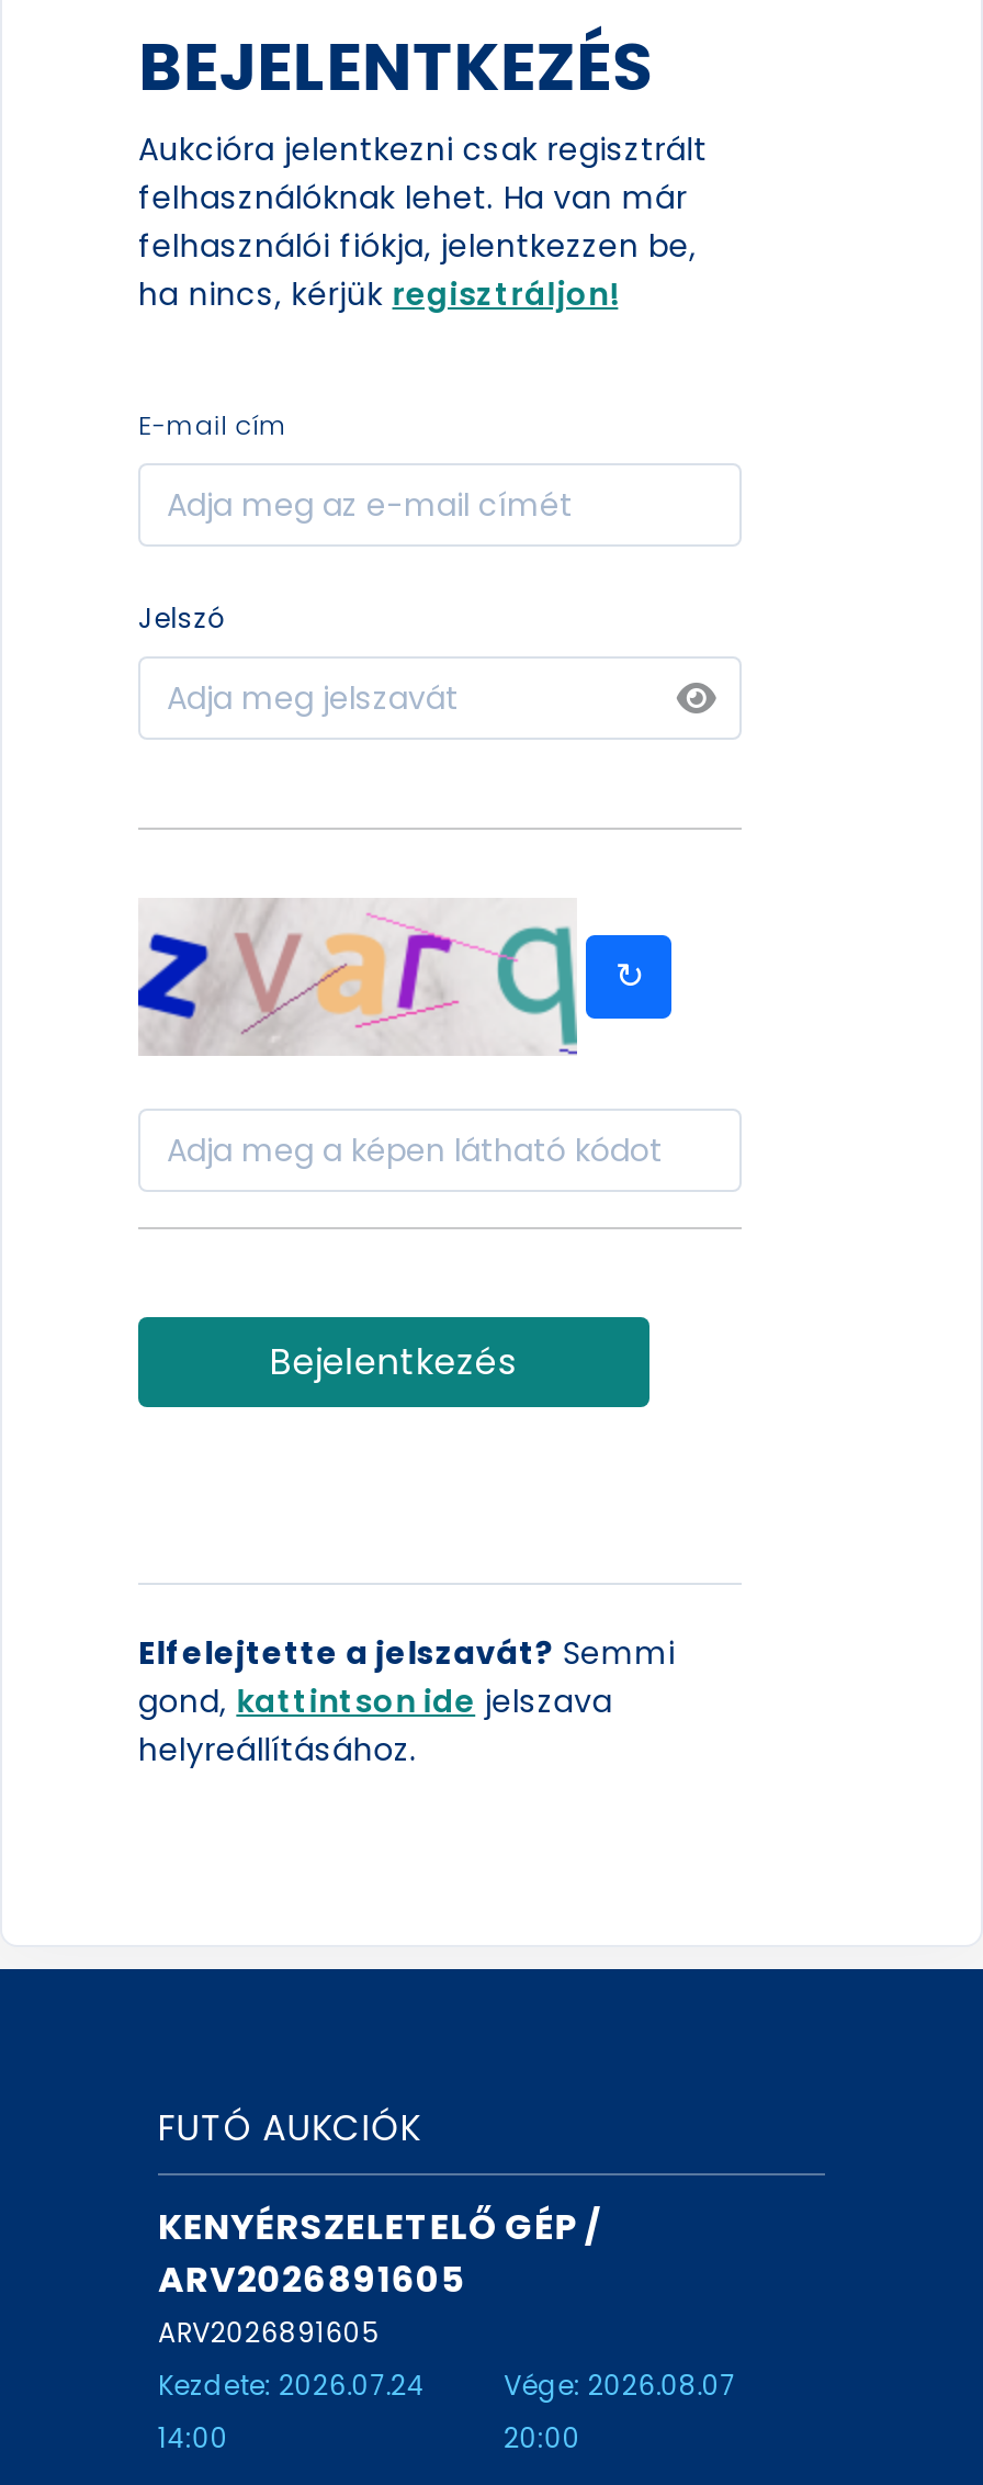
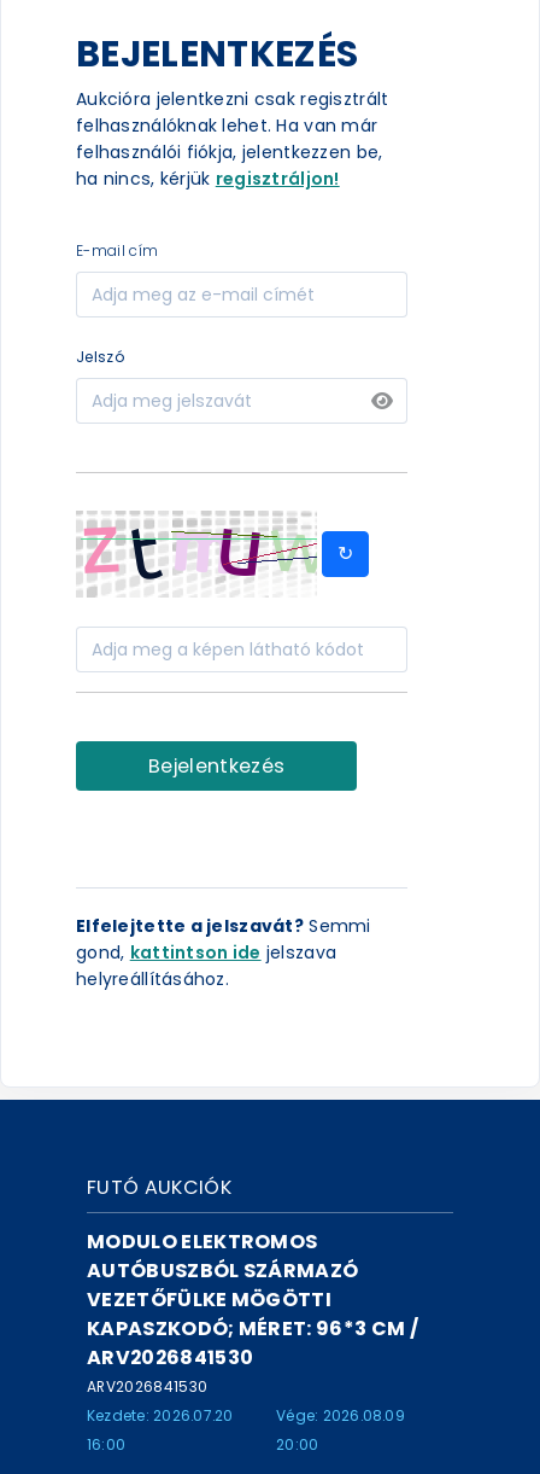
[136,904,579,1056] [image] -> [76,513,317,596] [image]
[158,2202,601,2456] KENYÉRSZELETELŐ GÉP / | ARV2026891605 | ARV2026891605 | Kezdete: 2026.07.24 | 14:00 -> [87,1228,418,1455] MODULO ELEKTROMOS | AUTÓBUSZBÓL SZÁRMAZÓ | VEZETŐFÜLKE MÖGÖTTI | KAPASZKODÓ; MÉRET: 96*3 CM / | ARV2026841530 | ARV2026841530 | Kezdete: 2026.07.20 | 16:00
[504,2366,736,2404] Vége: 2026.08.07 -> [276,1405,405,1426] Vége: 2026.08.09

